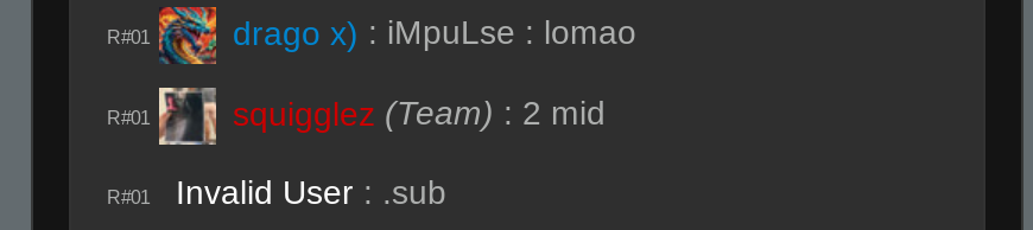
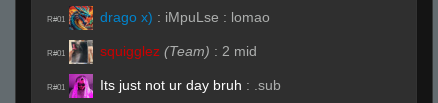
[176,173,446,211] Invalid User :.sub -> [100,77,281,93] Its just not ur day bruh :.sub

